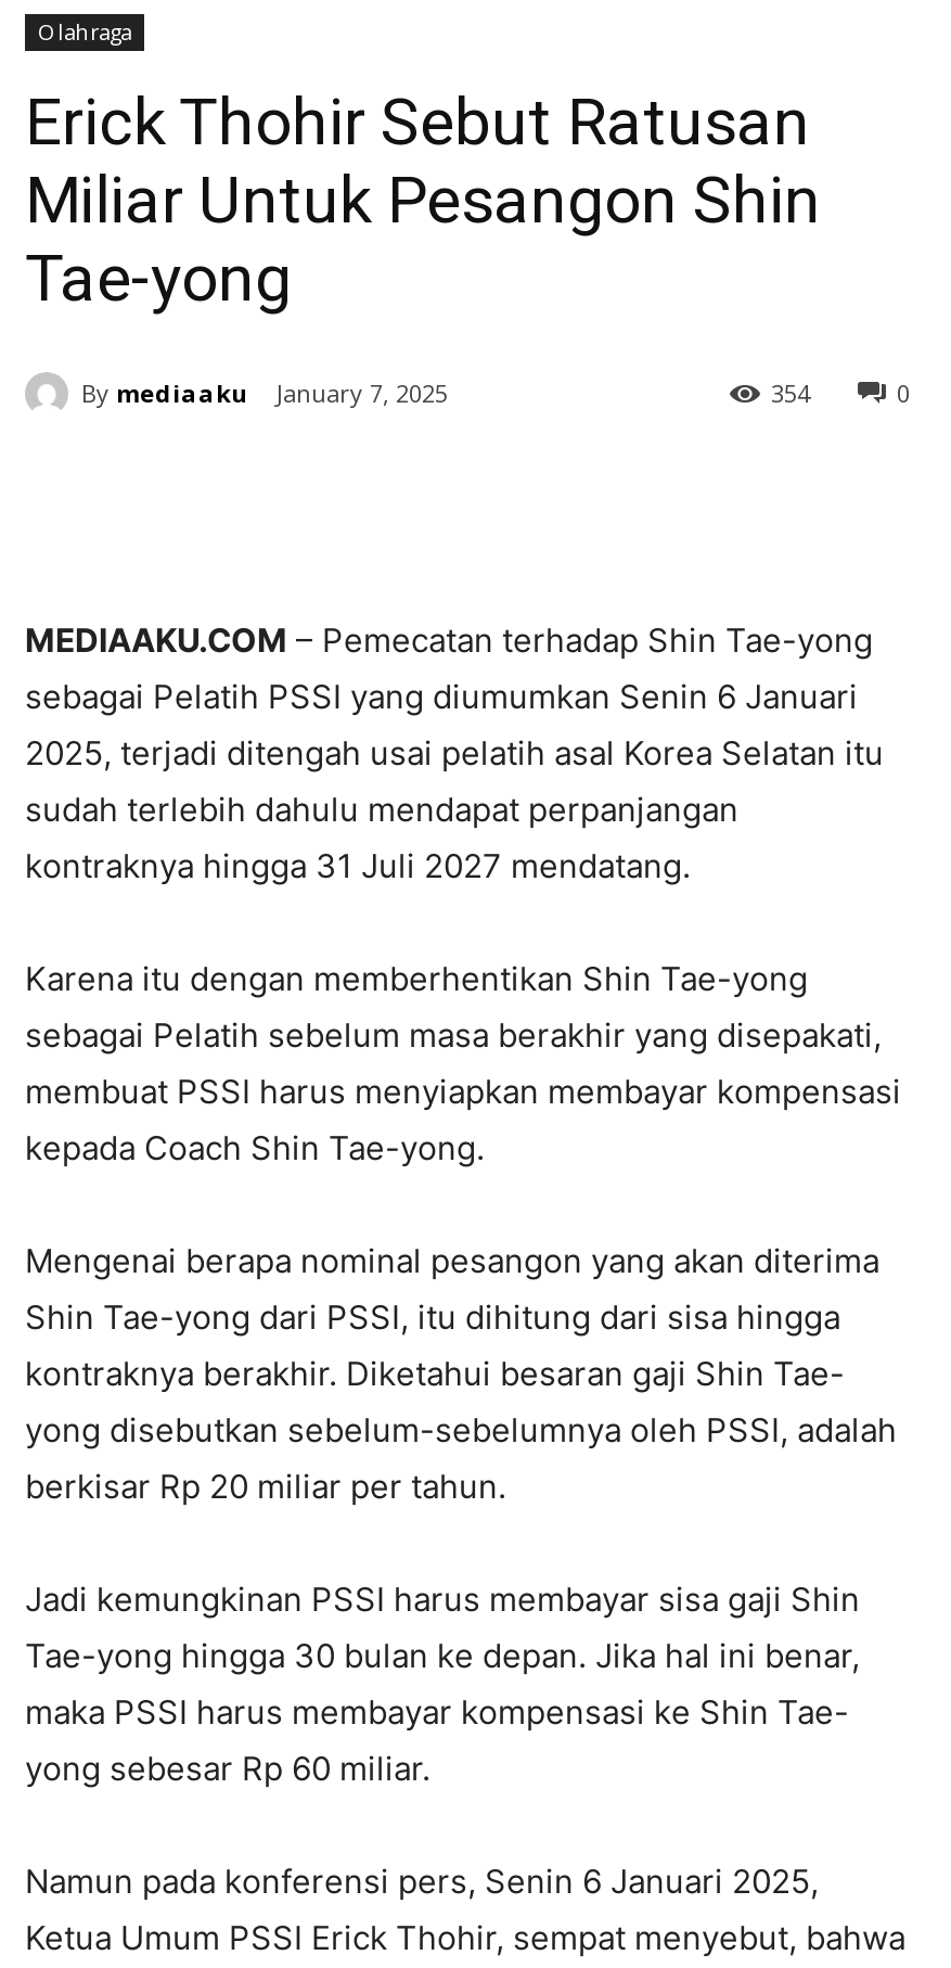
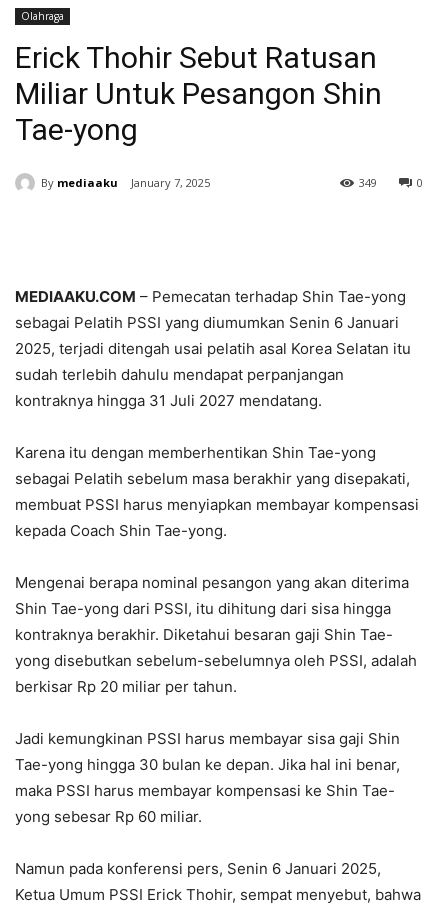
[771,377,810,409] 354 -> [359,175,377,190] 349

